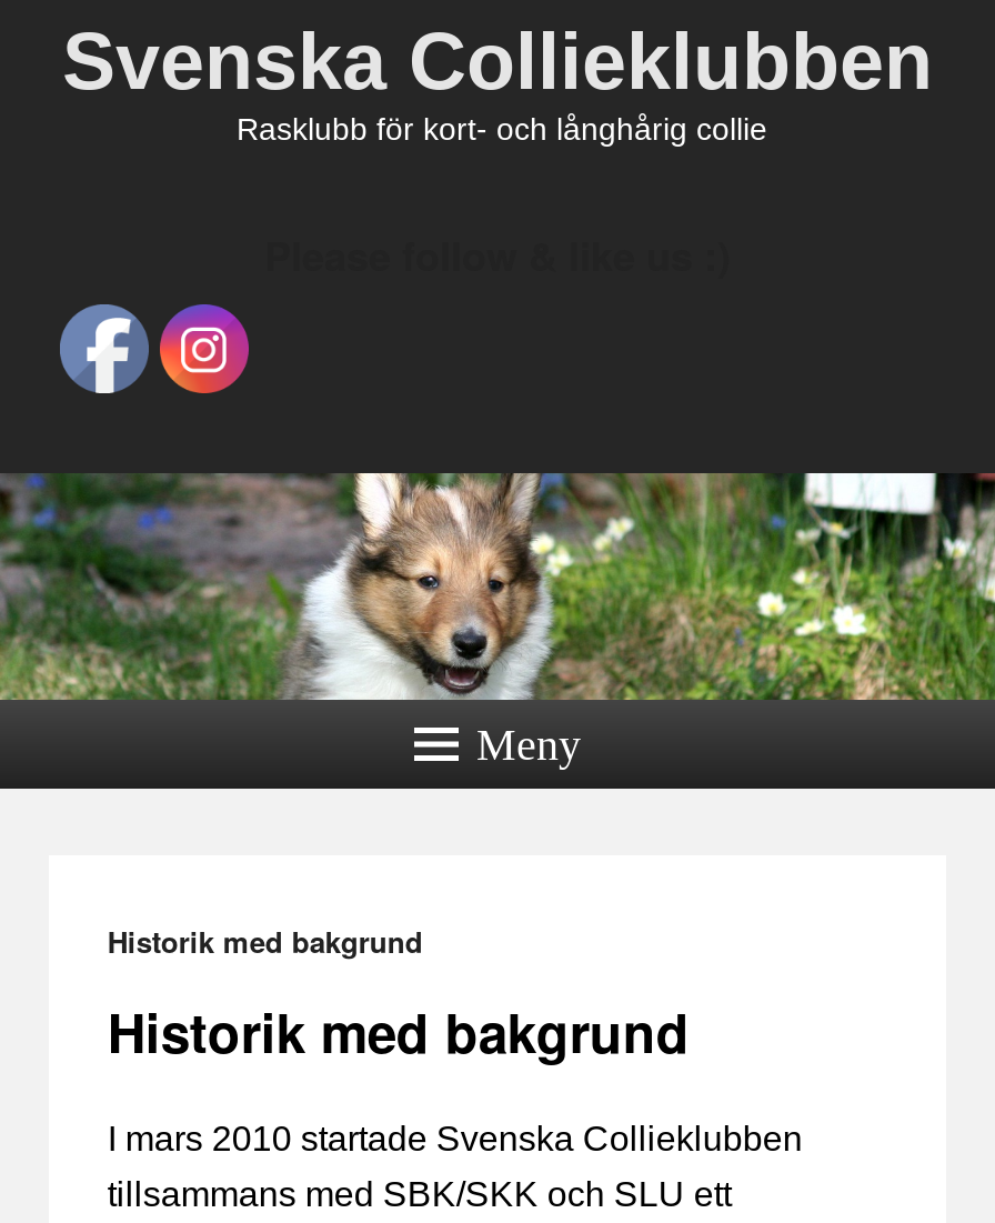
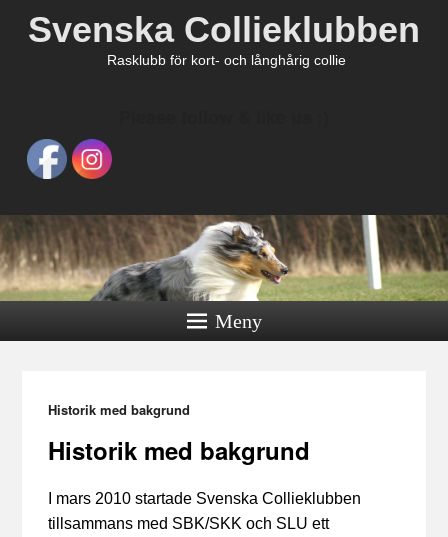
[7,471,988,702] [image] -> [3,215,445,302] [image]

